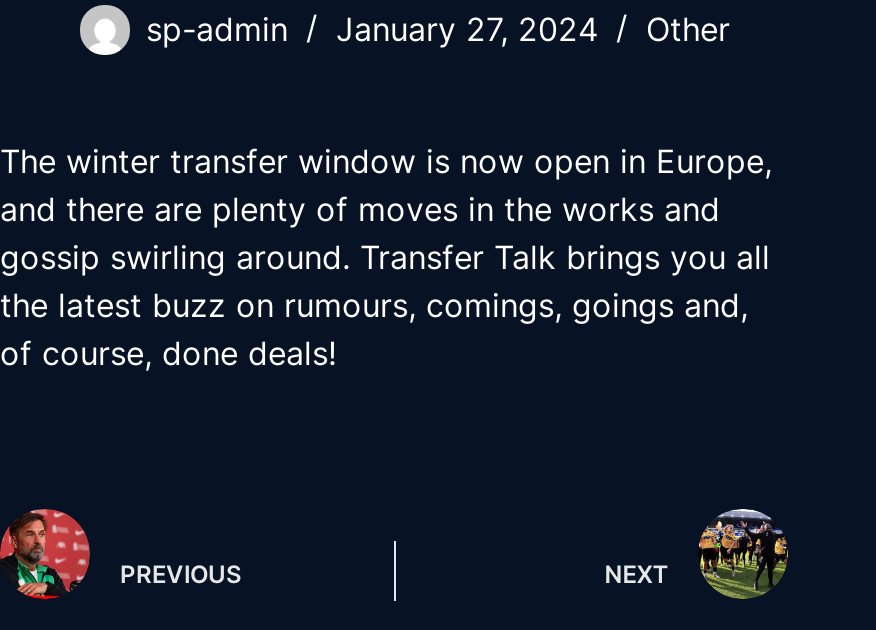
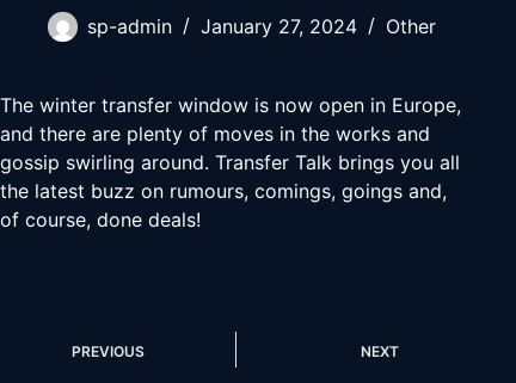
[6,507,92,601] [image] -> none
[696,507,790,601] [image] -> none

